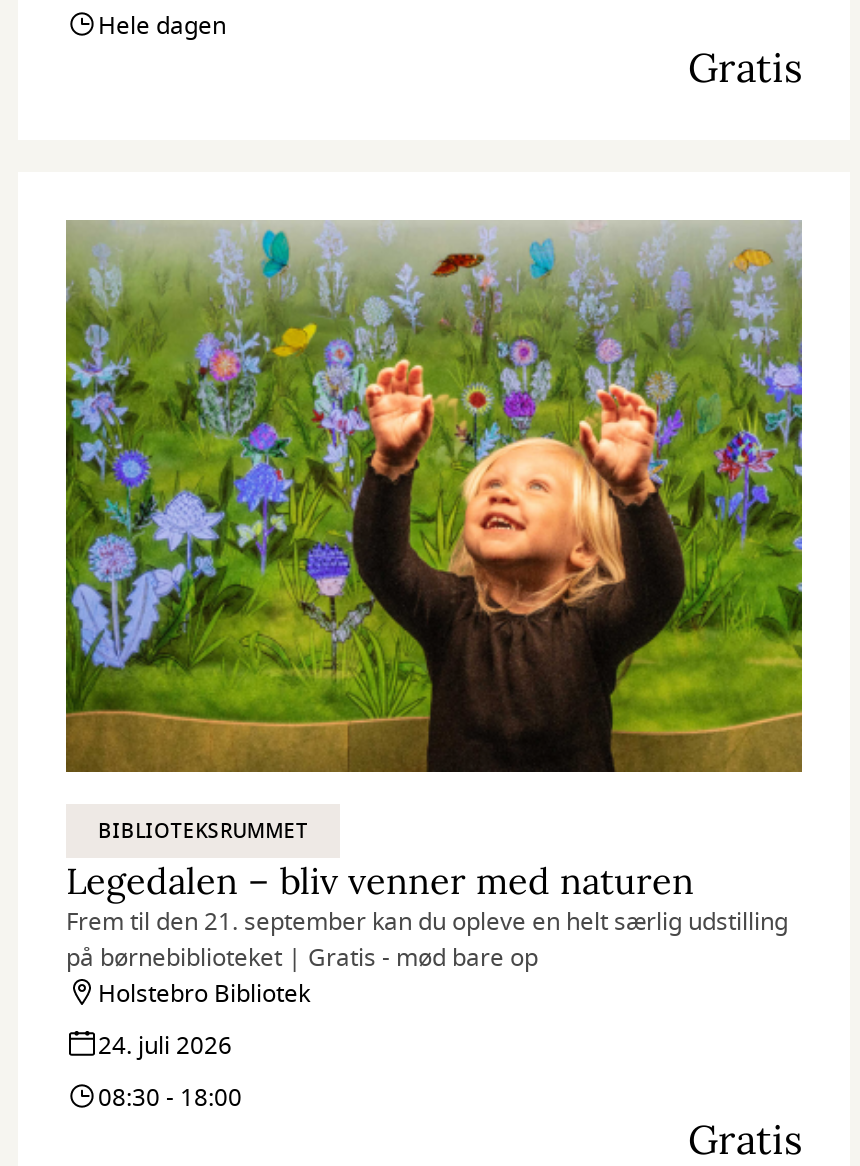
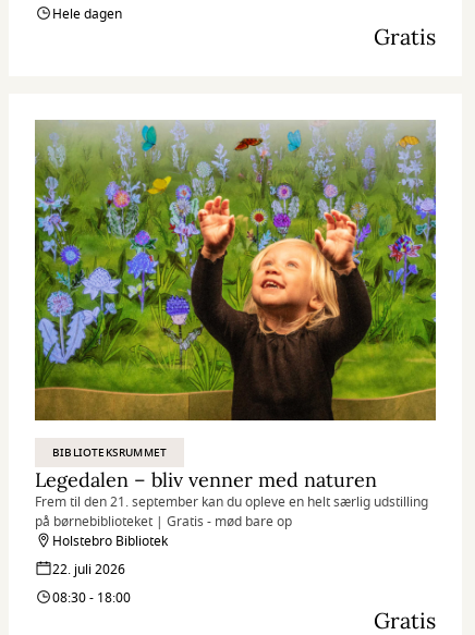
[98,1028,232,1064] 24. juli 2026 -> [52,560,125,579] 22. juli 2026

